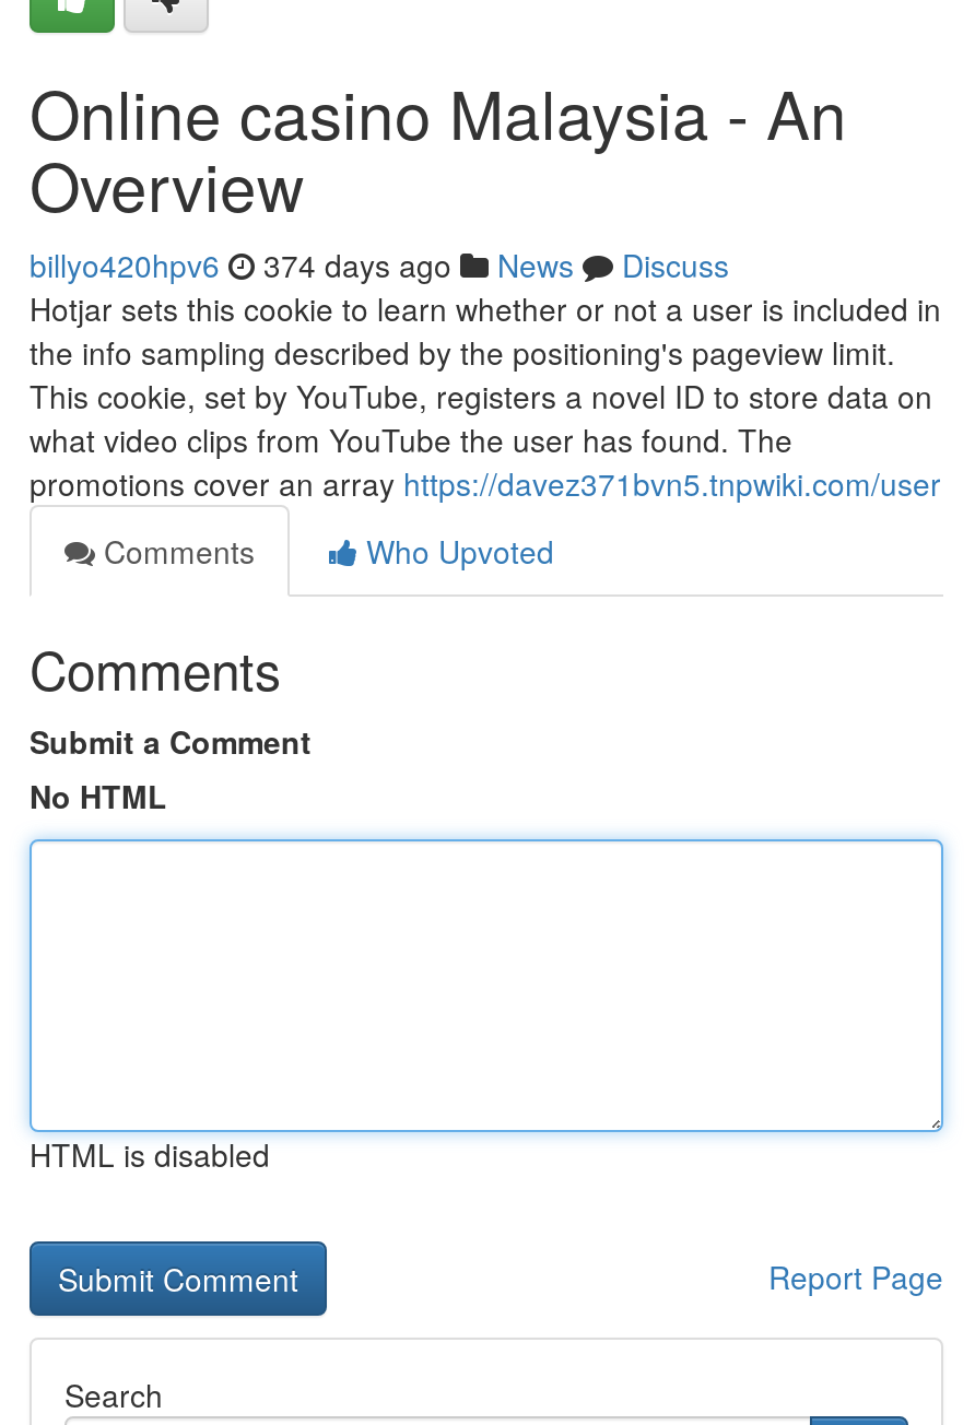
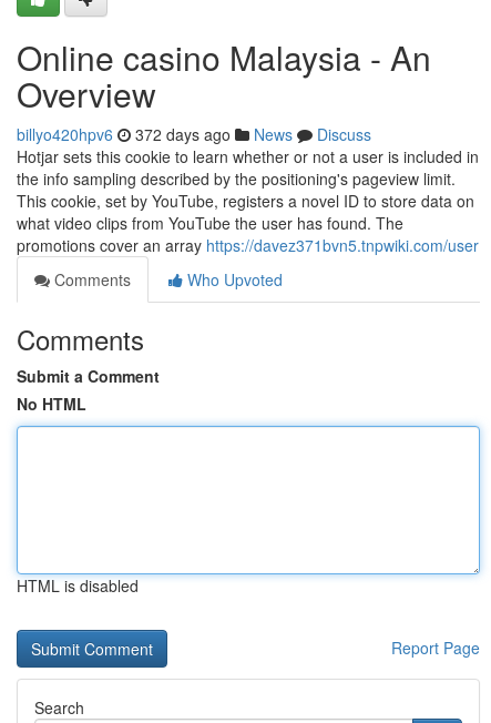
[30,243,729,286] billyo420hpv6 374 days ago News Discuss -> [17,123,371,145] billyo420hpv6 372 days ago News Discuss

